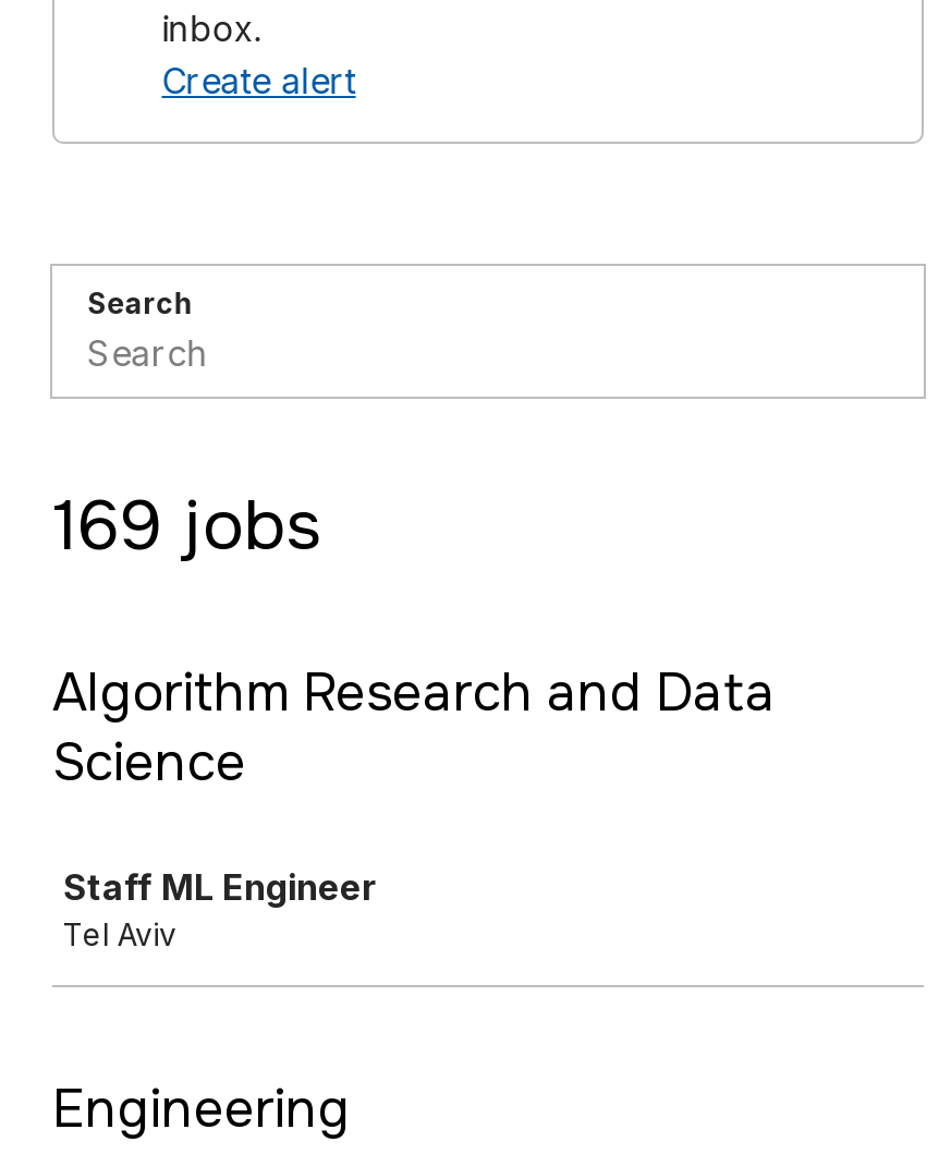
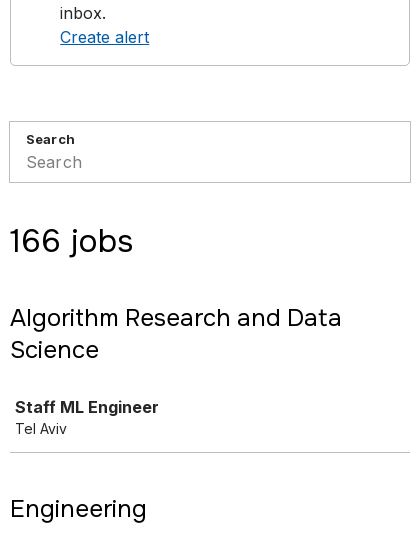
[52,482,320,571] 169 jobs -> [10,221,133,262] 166 jobs

